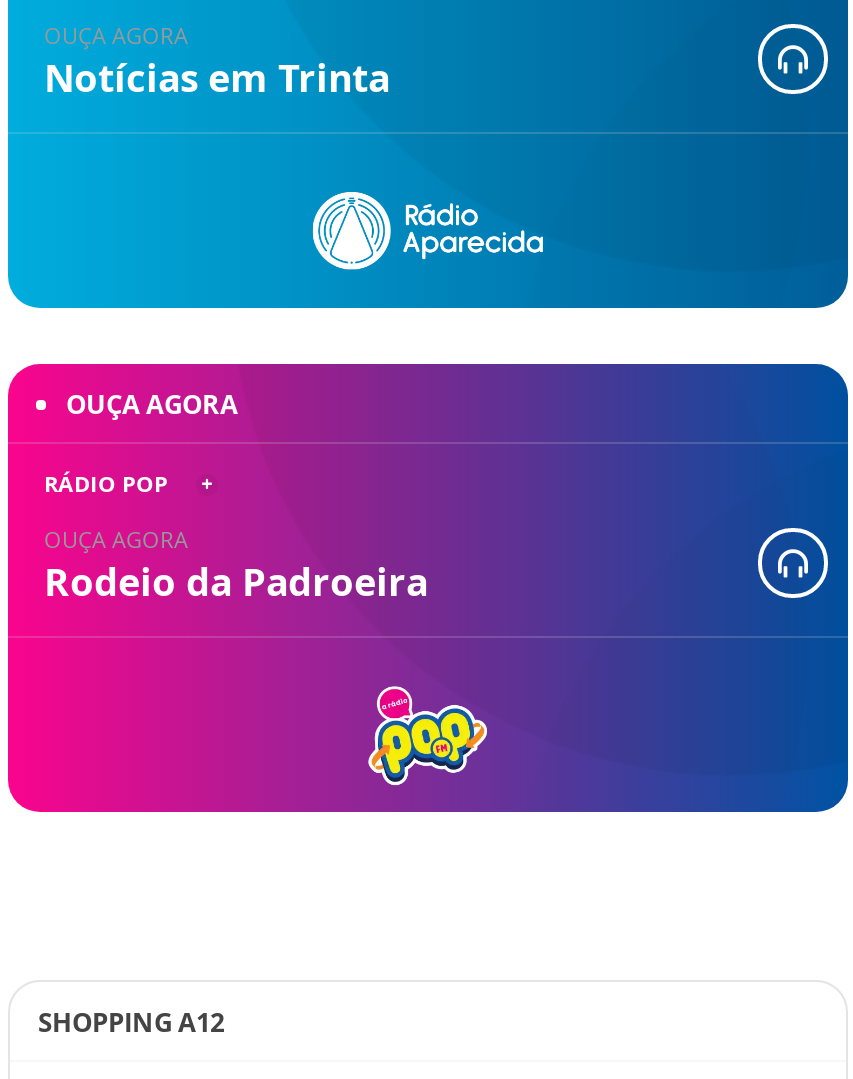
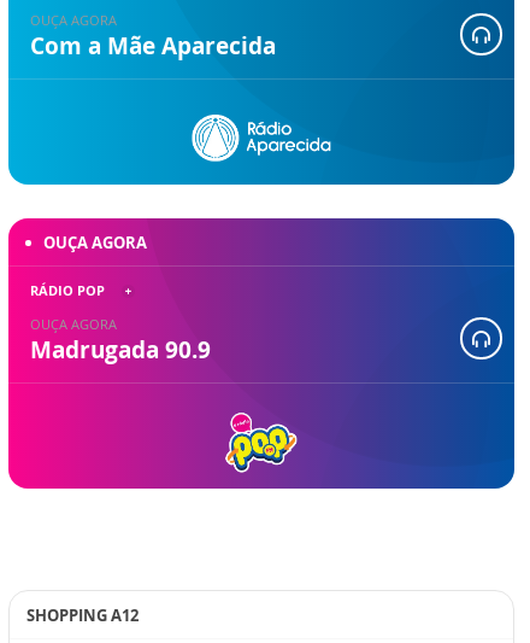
[44,52,390,104] Notícias em Trinta -> [30,30,276,62] Com a Mãe Aparecida
[44,556,428,608] Rodeio da Padroeira -> [30,334,211,366] Madrugada 90.9

